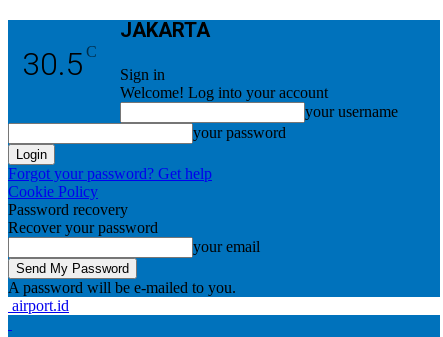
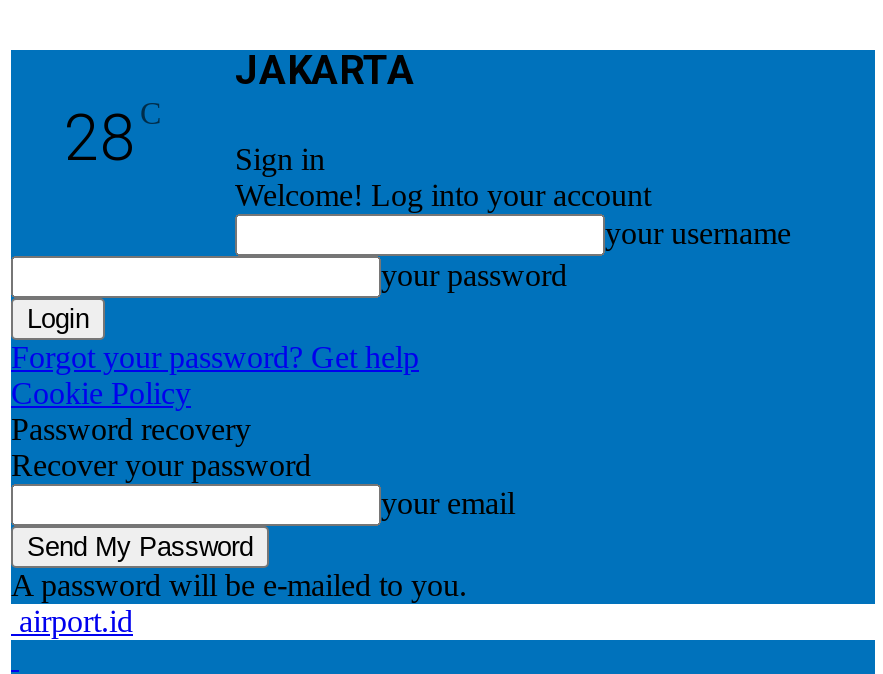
[21,43,96,83] 30.5 C -> [64,96,162,176] 28 C

